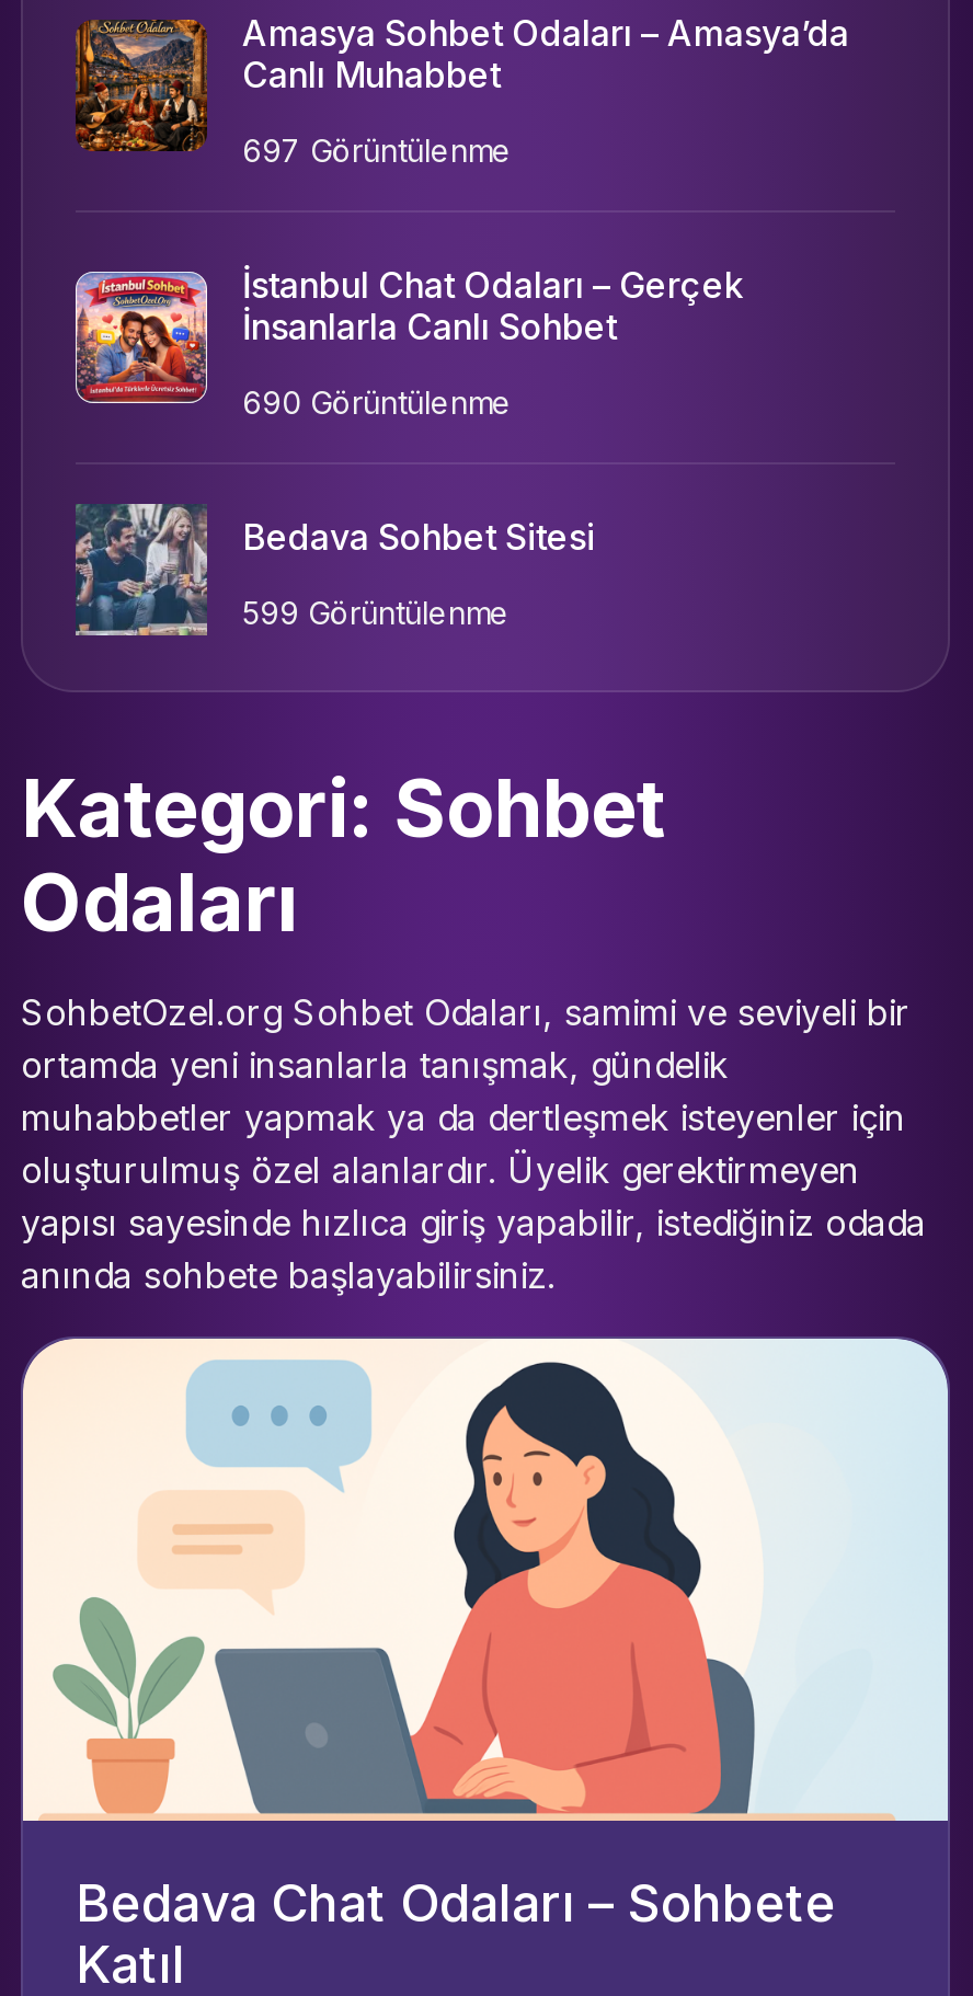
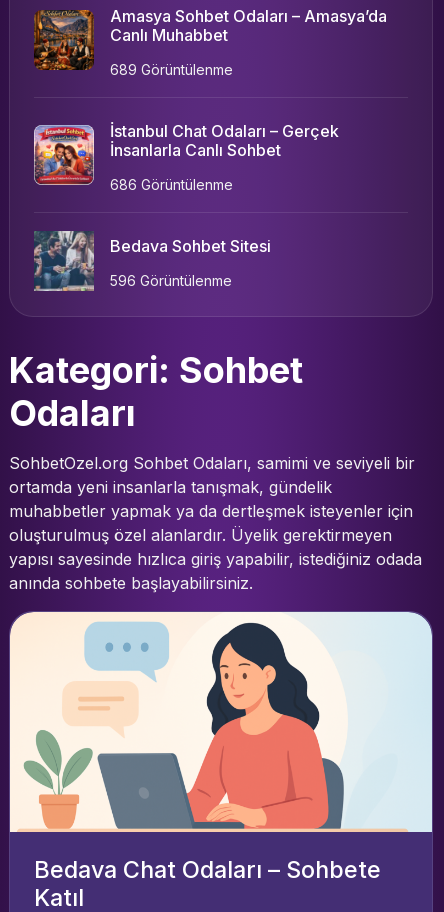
[242,131,512,169] 697 Görüntülenme -> [110,61,233,78] 689 Görüntülenme
[242,383,512,421] 690 Görüntülenme -> [110,176,233,193] 686 Görüntülenme
[242,594,510,631] 599 Görüntülenme -> [110,272,232,289] 596 Görüntülenme

